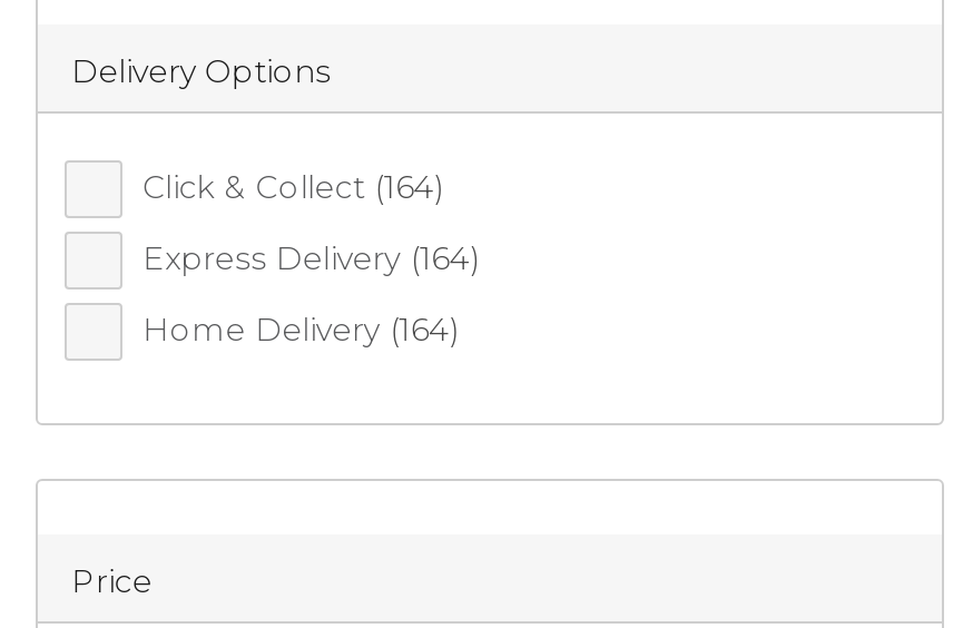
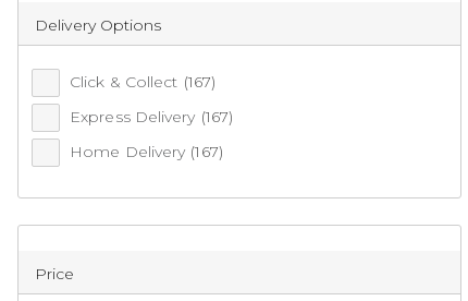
[143,168,443,208] Click & Collect (164) -> [70,72,215,92] Click & Collect (167)
[143,240,479,280] Express Delivery (164) -> [70,107,233,127] Express Delivery (167)
[143,311,458,351] Home Delivery (164) -> [70,142,223,162] Home Delivery (167)

